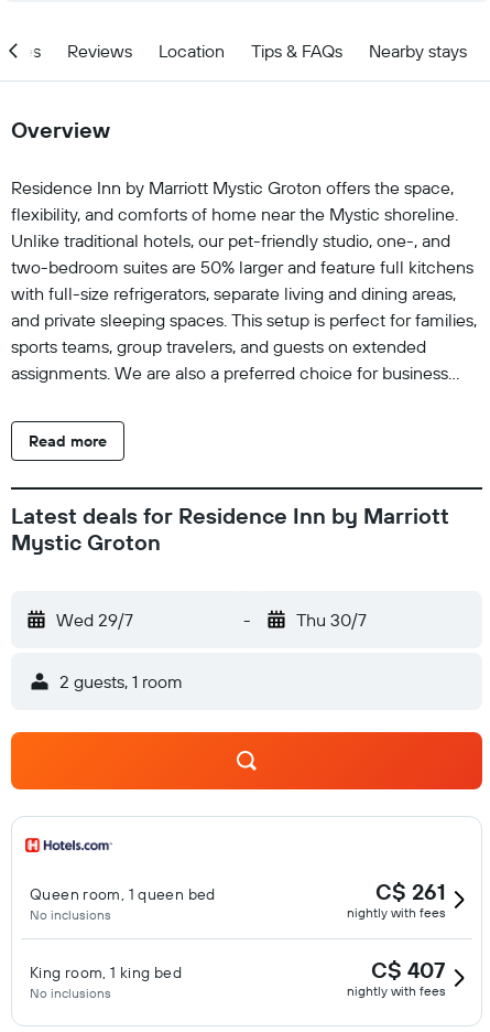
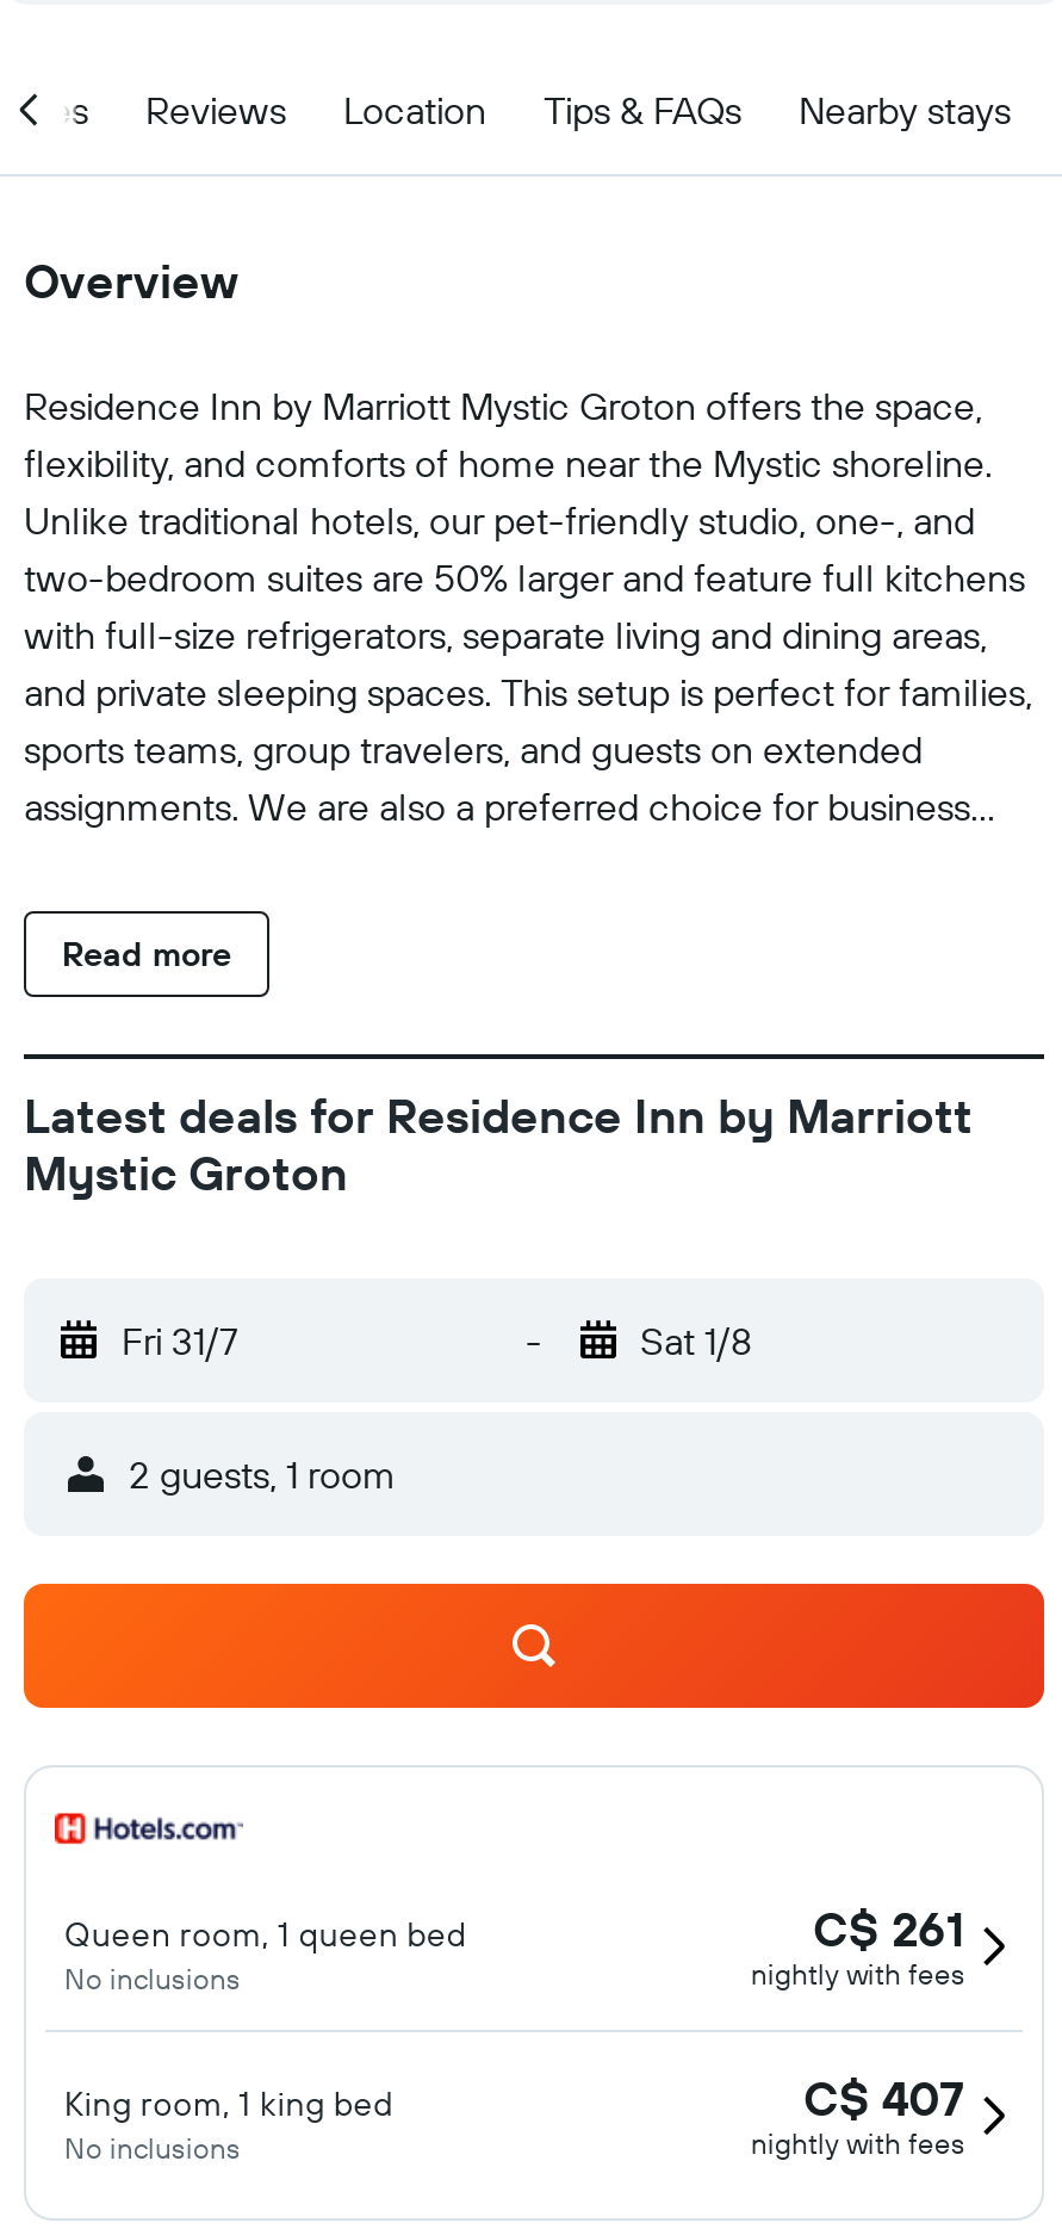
[56,609,133,631] Wed 29/7 -> [122,1317,238,1364] Fri 31/7
[296,609,366,631] Thu 30/7 -> [640,1317,752,1364] Sat 1/8

